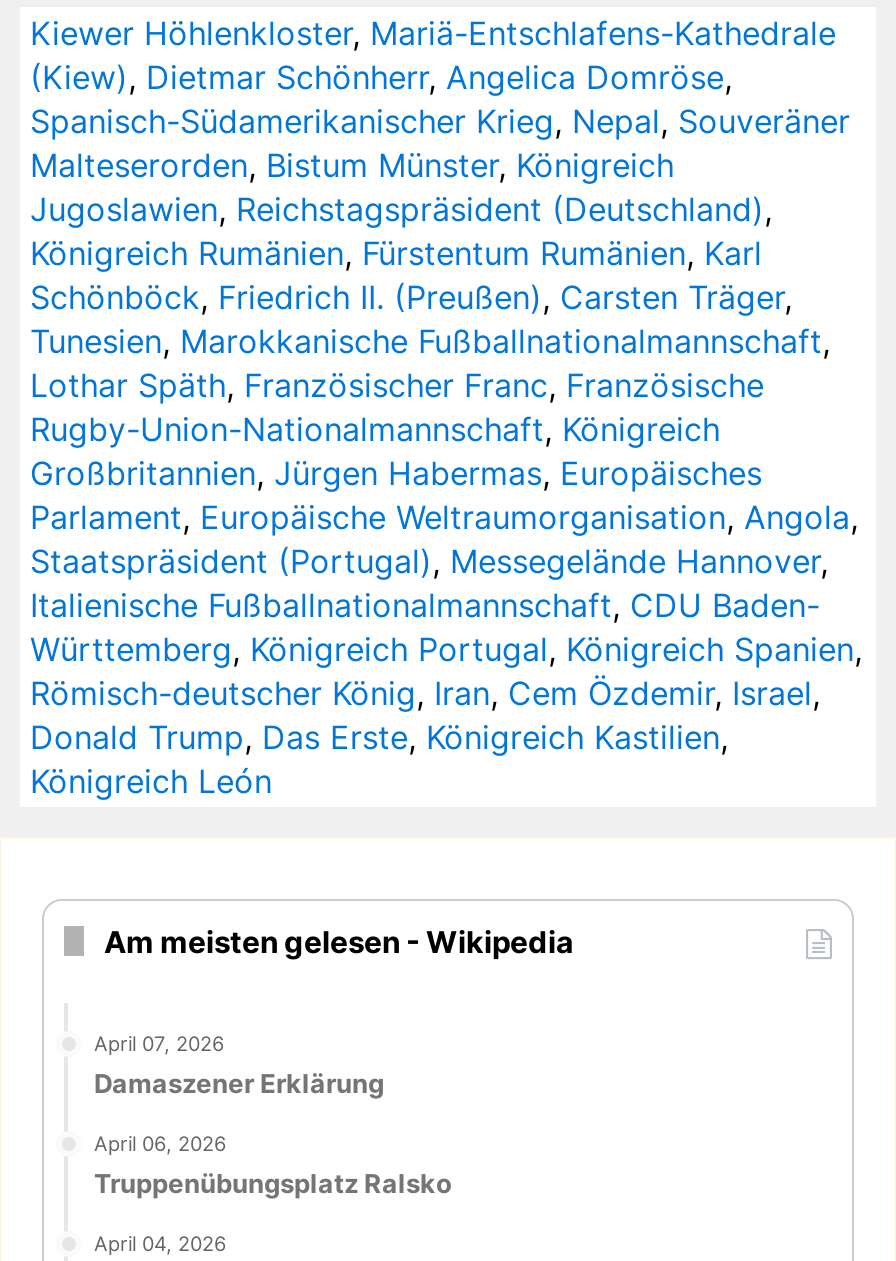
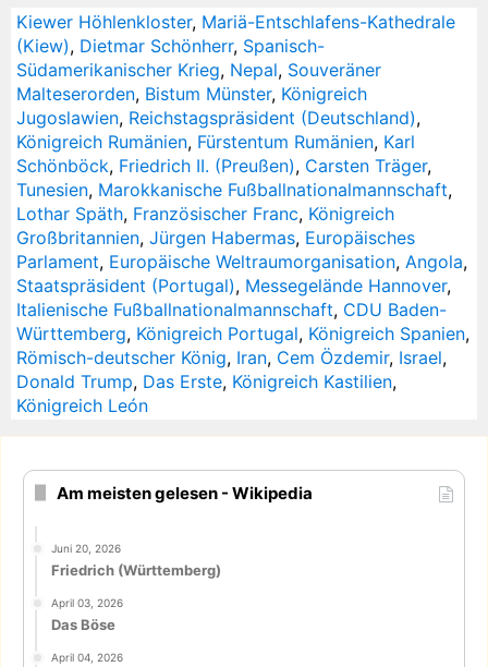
[30,57,850,141] (Kiew), Dietmar Schönherr, Angelica Domröse, | Spanisch-Südamerikanischer Krieg, Nepal, Souveräner -> [16,35,381,81] (Kiew), Dietmar Schönherr, Spanisch- | Südamerikanischer Krieg, Nepal, Souveräner
[30,365,764,449] Lothar Späth, Französischer Franc, Französische | Rugby-Union-Nationalmannschaft, Königreich -> [16,203,394,224] Lothar Späth, Französischer Franc, Königreich
[94,1031,384,1099] April 07, 2026 | Damaszener Erklärung -> [51,542,221,579] Juni 20, 2026 | Friedrich (Württemberg)
[94,1131,452,1199] April 06, 2026 | Truppenübungsplatz Ralsko -> [51,596,123,633] April 03, 2026 | Das Böse

